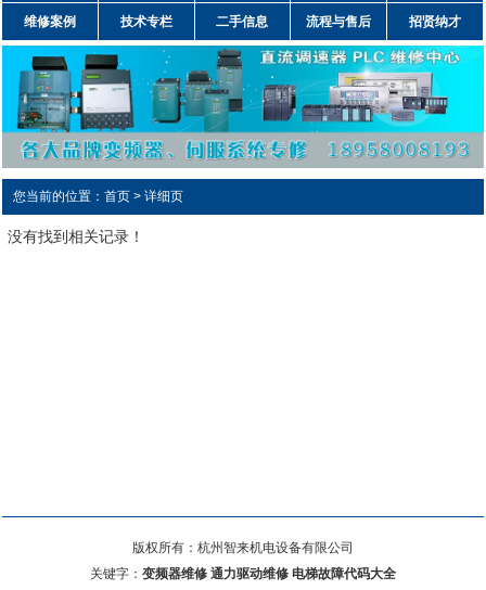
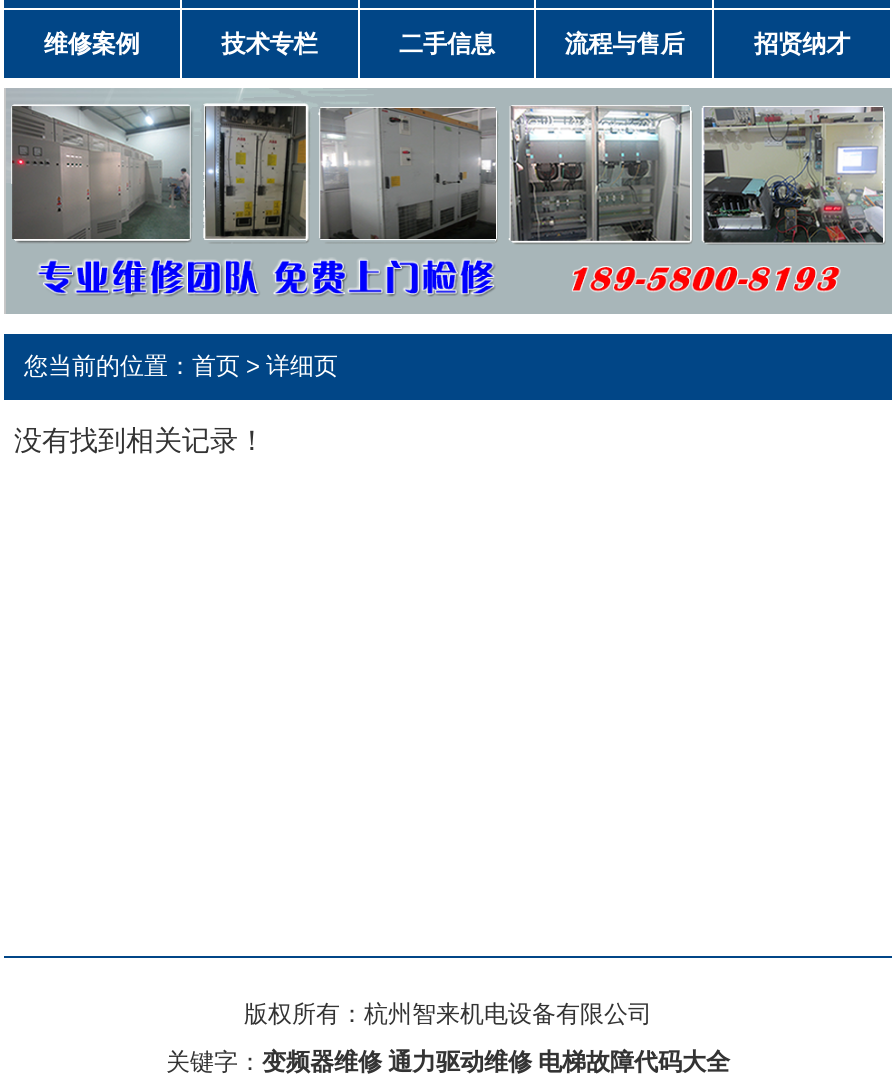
[3,44,483,159] [image] -> [6,88,890,296] [image]

